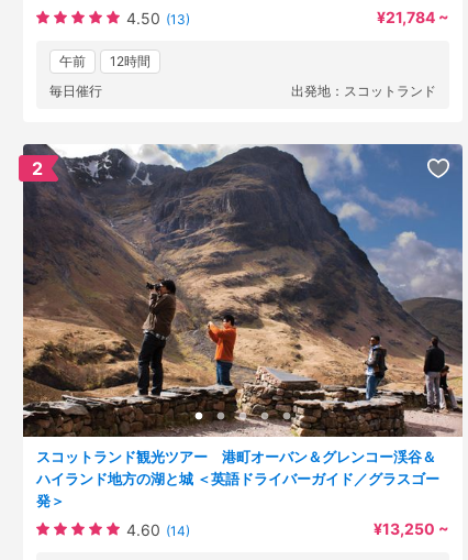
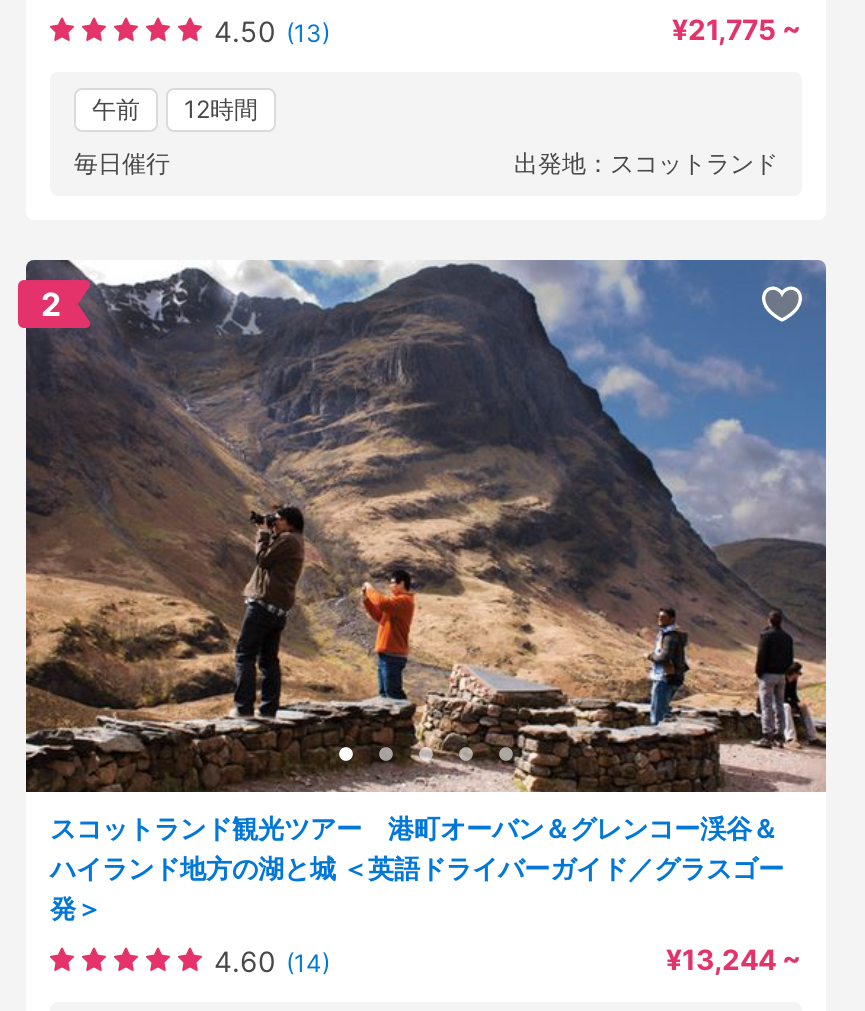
[377,7,449,26] ¥21,784 ~ -> [672,12,802,46] ¥21,775 ~
[374,520,449,539] ¥13,250 ~ -> [666,943,802,977] ¥13,244 ~

